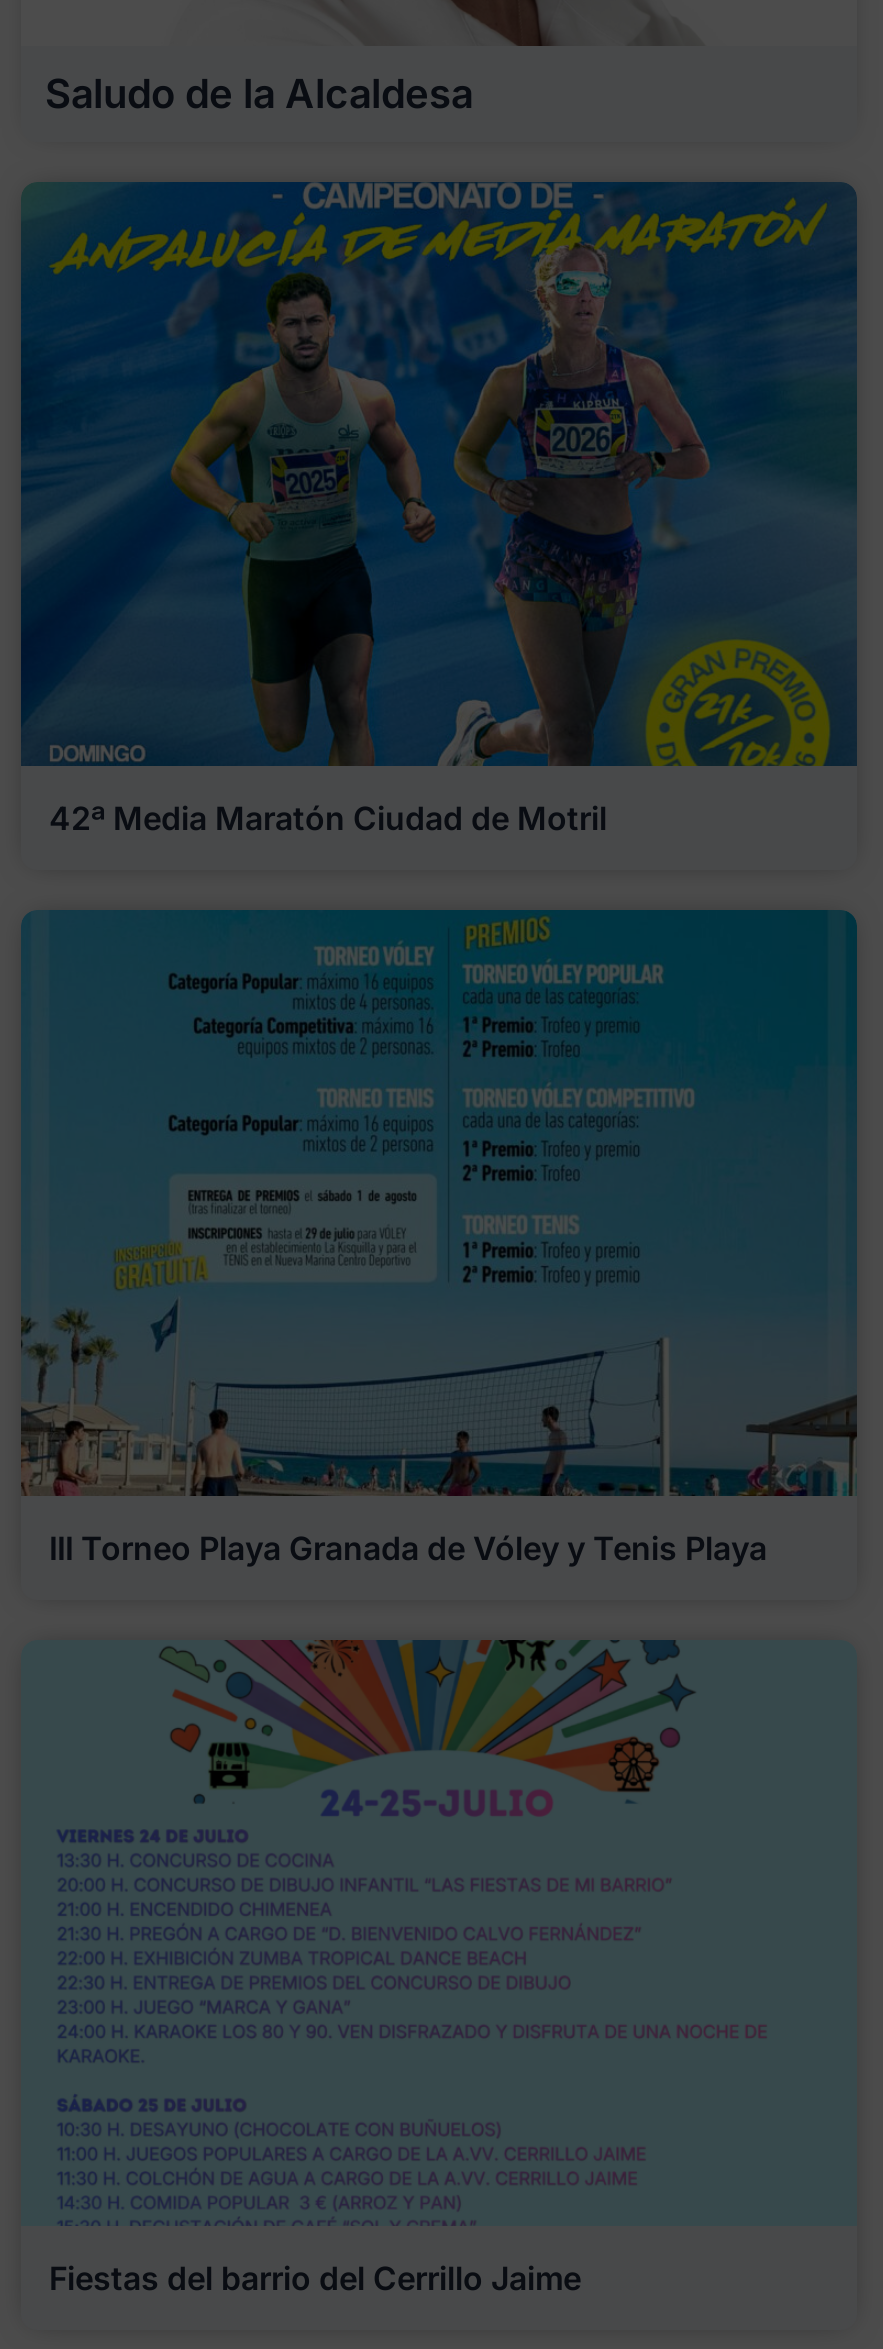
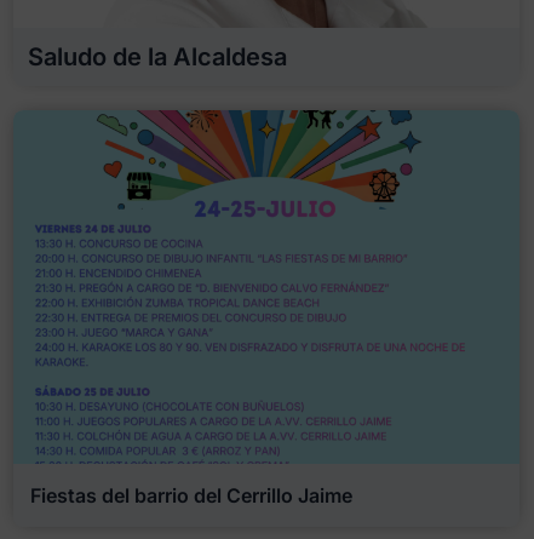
[19,180,859,839] [image] | 42ª Media Maratón Ciudad de Motril -> none
[19,908,859,1568] [image] | III Torneo Playa Granada de Vóley y Tenis Playa -> none

